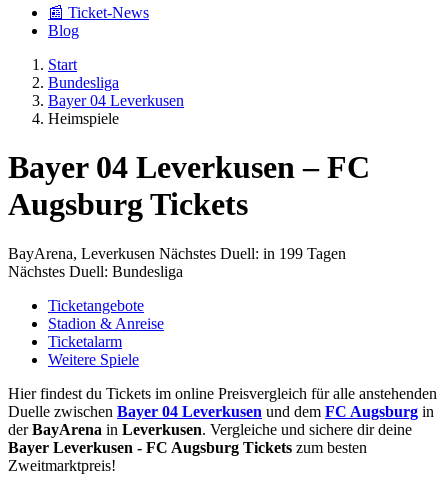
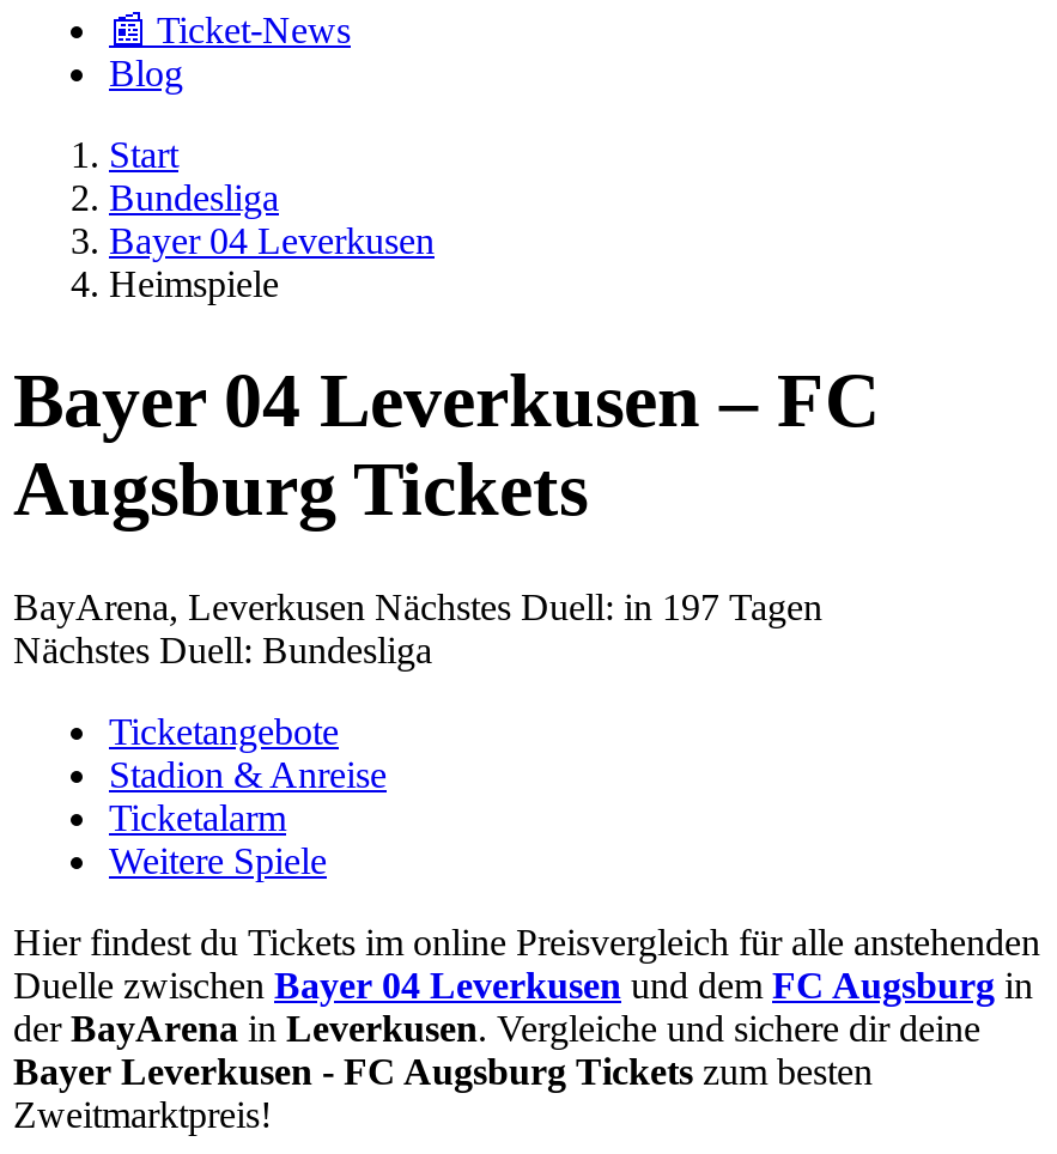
[8,244,346,261] BayArena, Leverkusen Nächstes Duell: in 199 Tagen -> [13,585,822,626] BayArena, Leverkusen Nächstes Duell: in 197 Tagen

